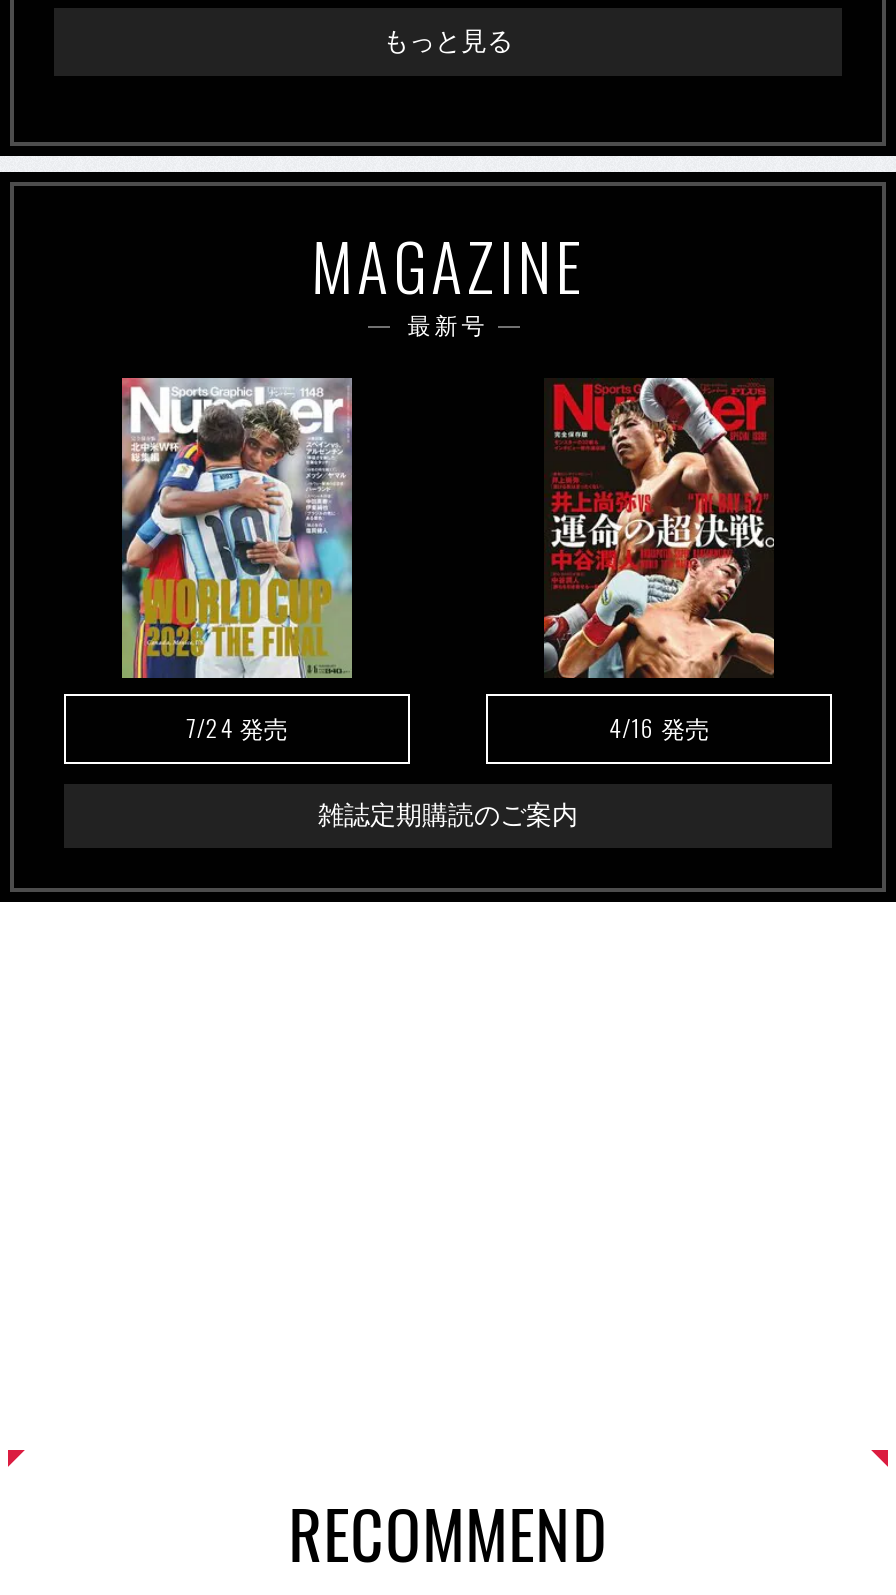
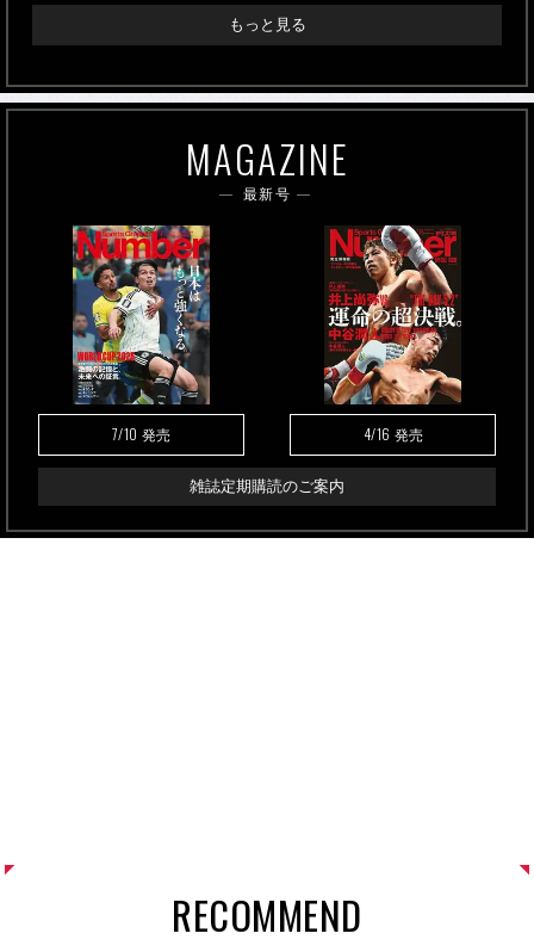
[120,376,354,743] [image] | 7/24発売 -> [73,224,210,443] [image] | 7/10発売

